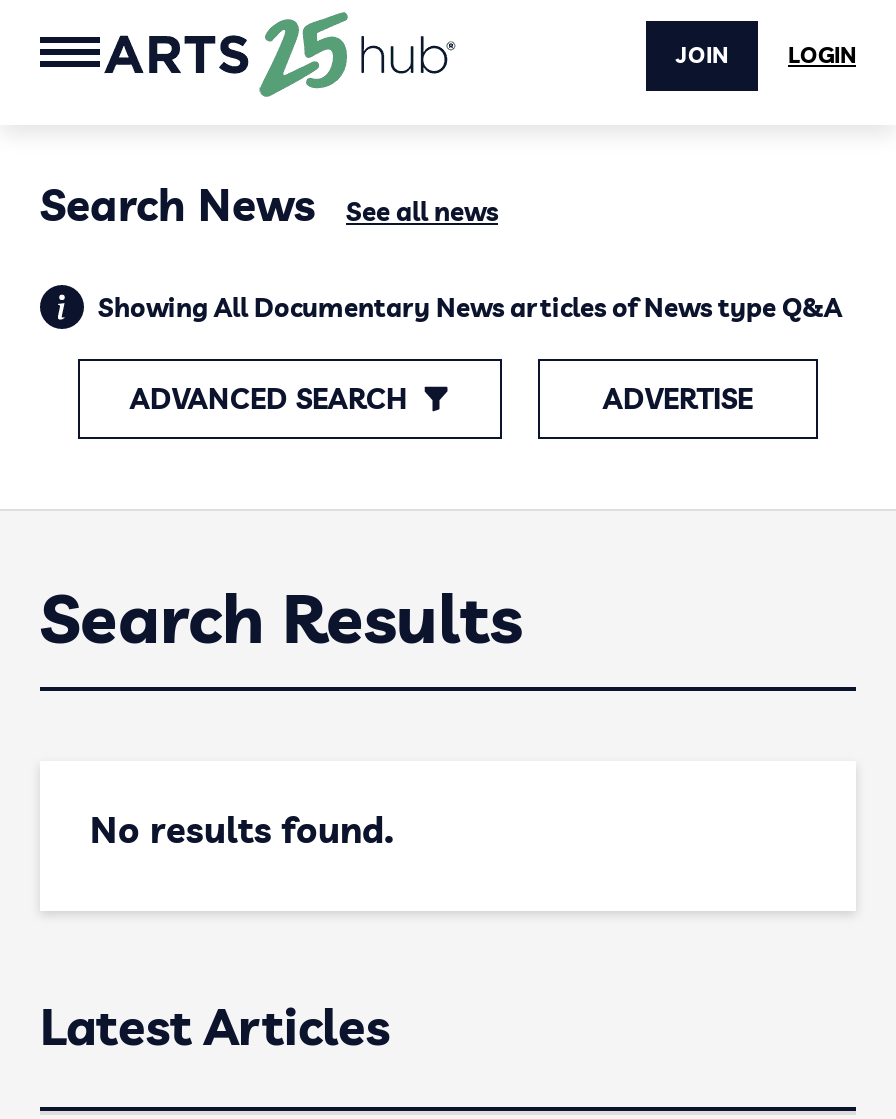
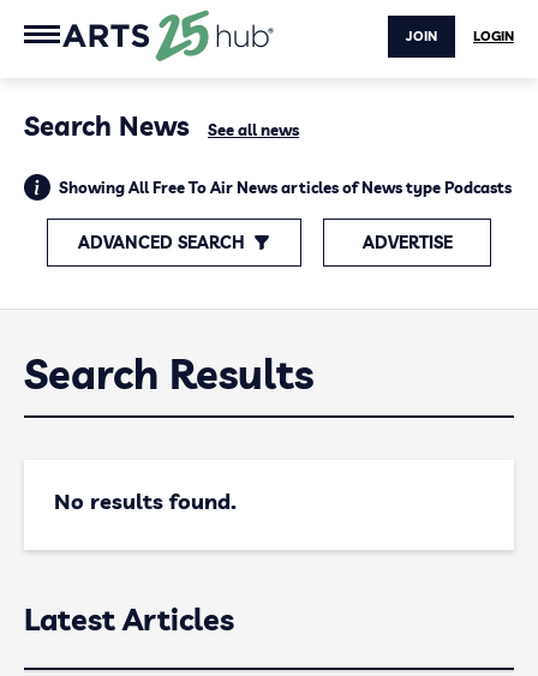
[98,291,842,323] Showing All Documentary News articles of News type Q&A -> [59,178,512,197] Showing All Free To Air News articles of News type Podcasts

